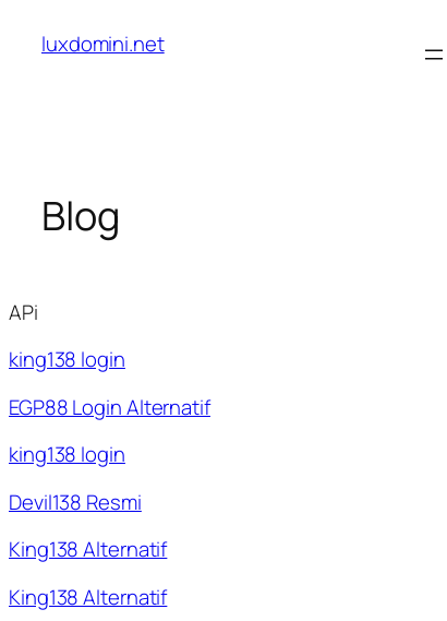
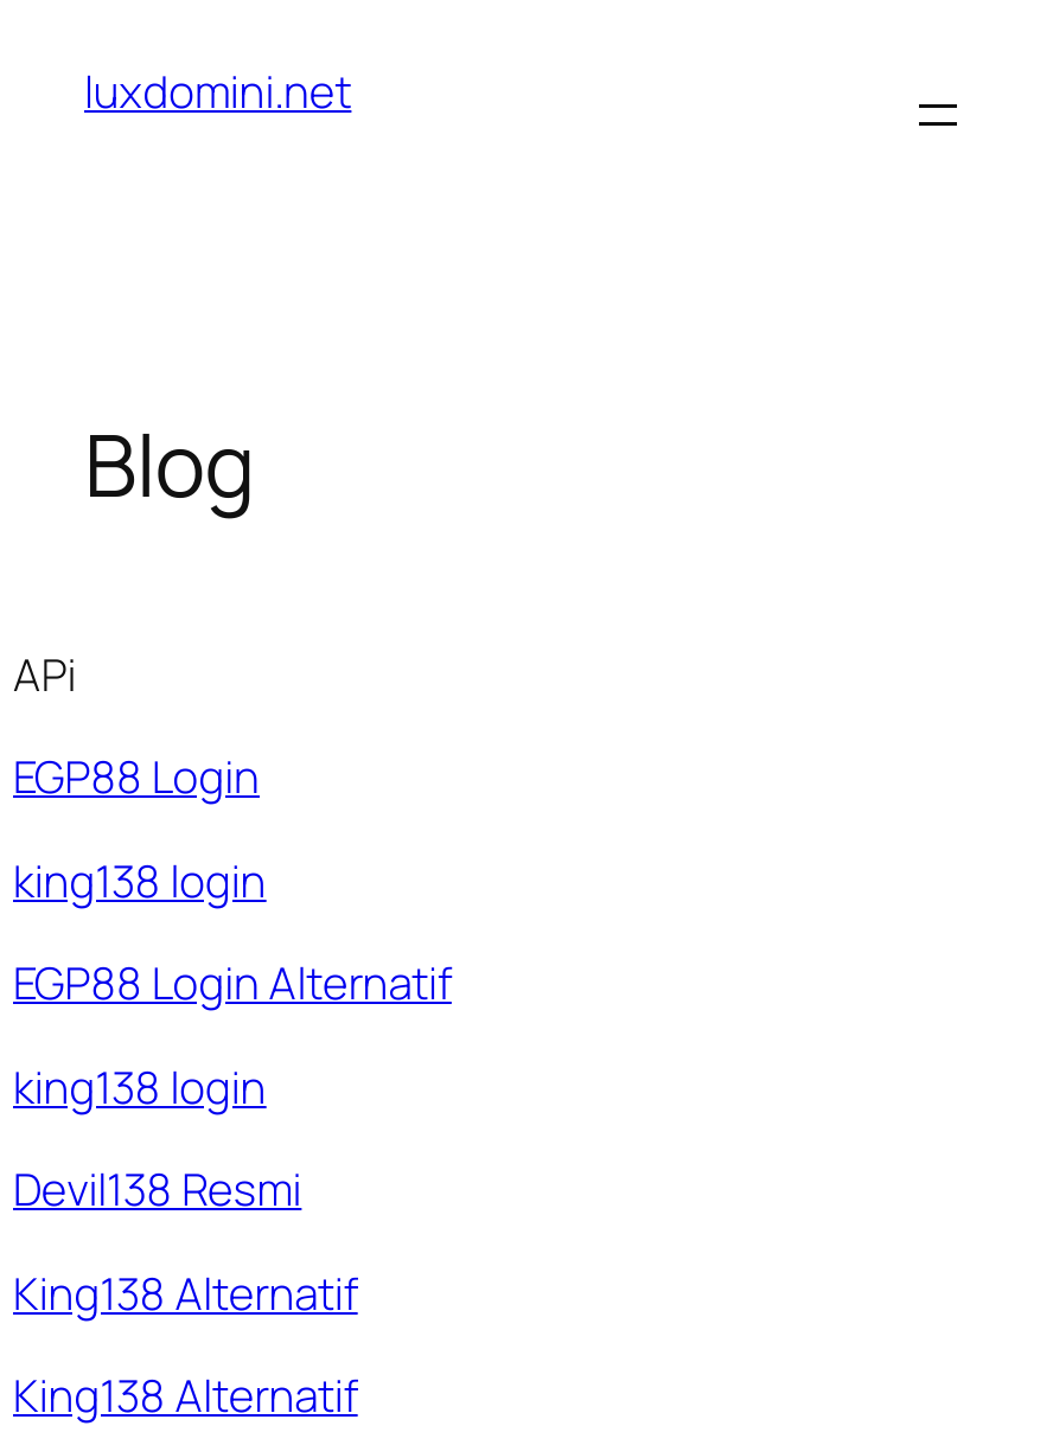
none -> [13,747,259,808] EGP88 Login

